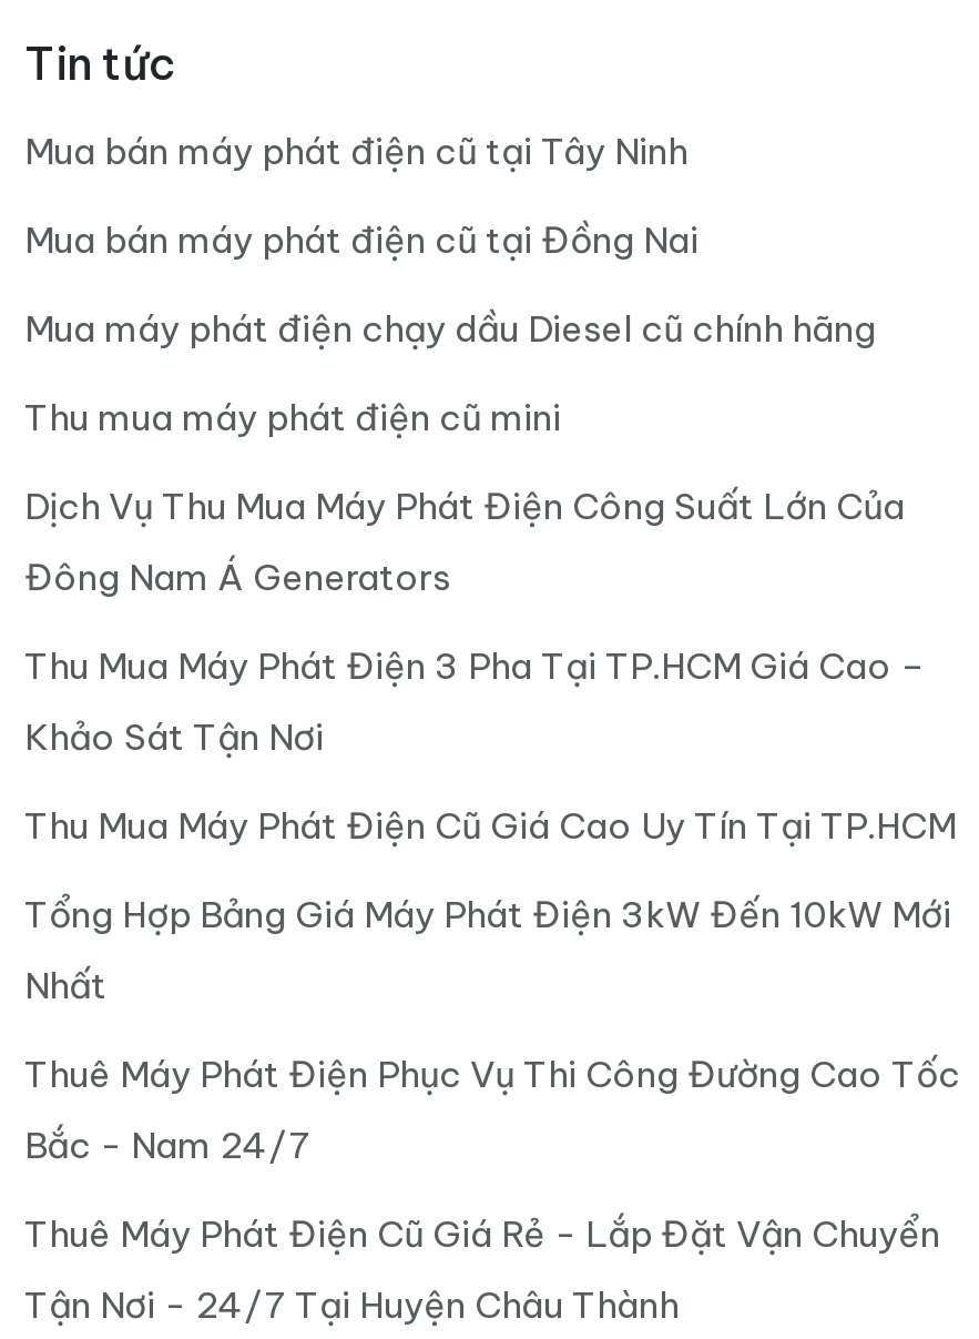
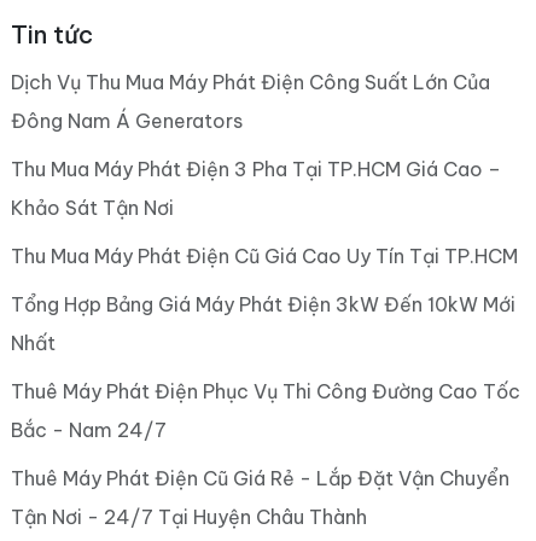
[24,128,876,438] Mua bán máy phát điện cũ tại Tây Ninh | Mua bán máy phát điện cũ tại Đồng Nai | Mua máy phát điện chạy dầu Diesel cũ chính hãng | Thu mua máy phát điện cũ mini -> none

